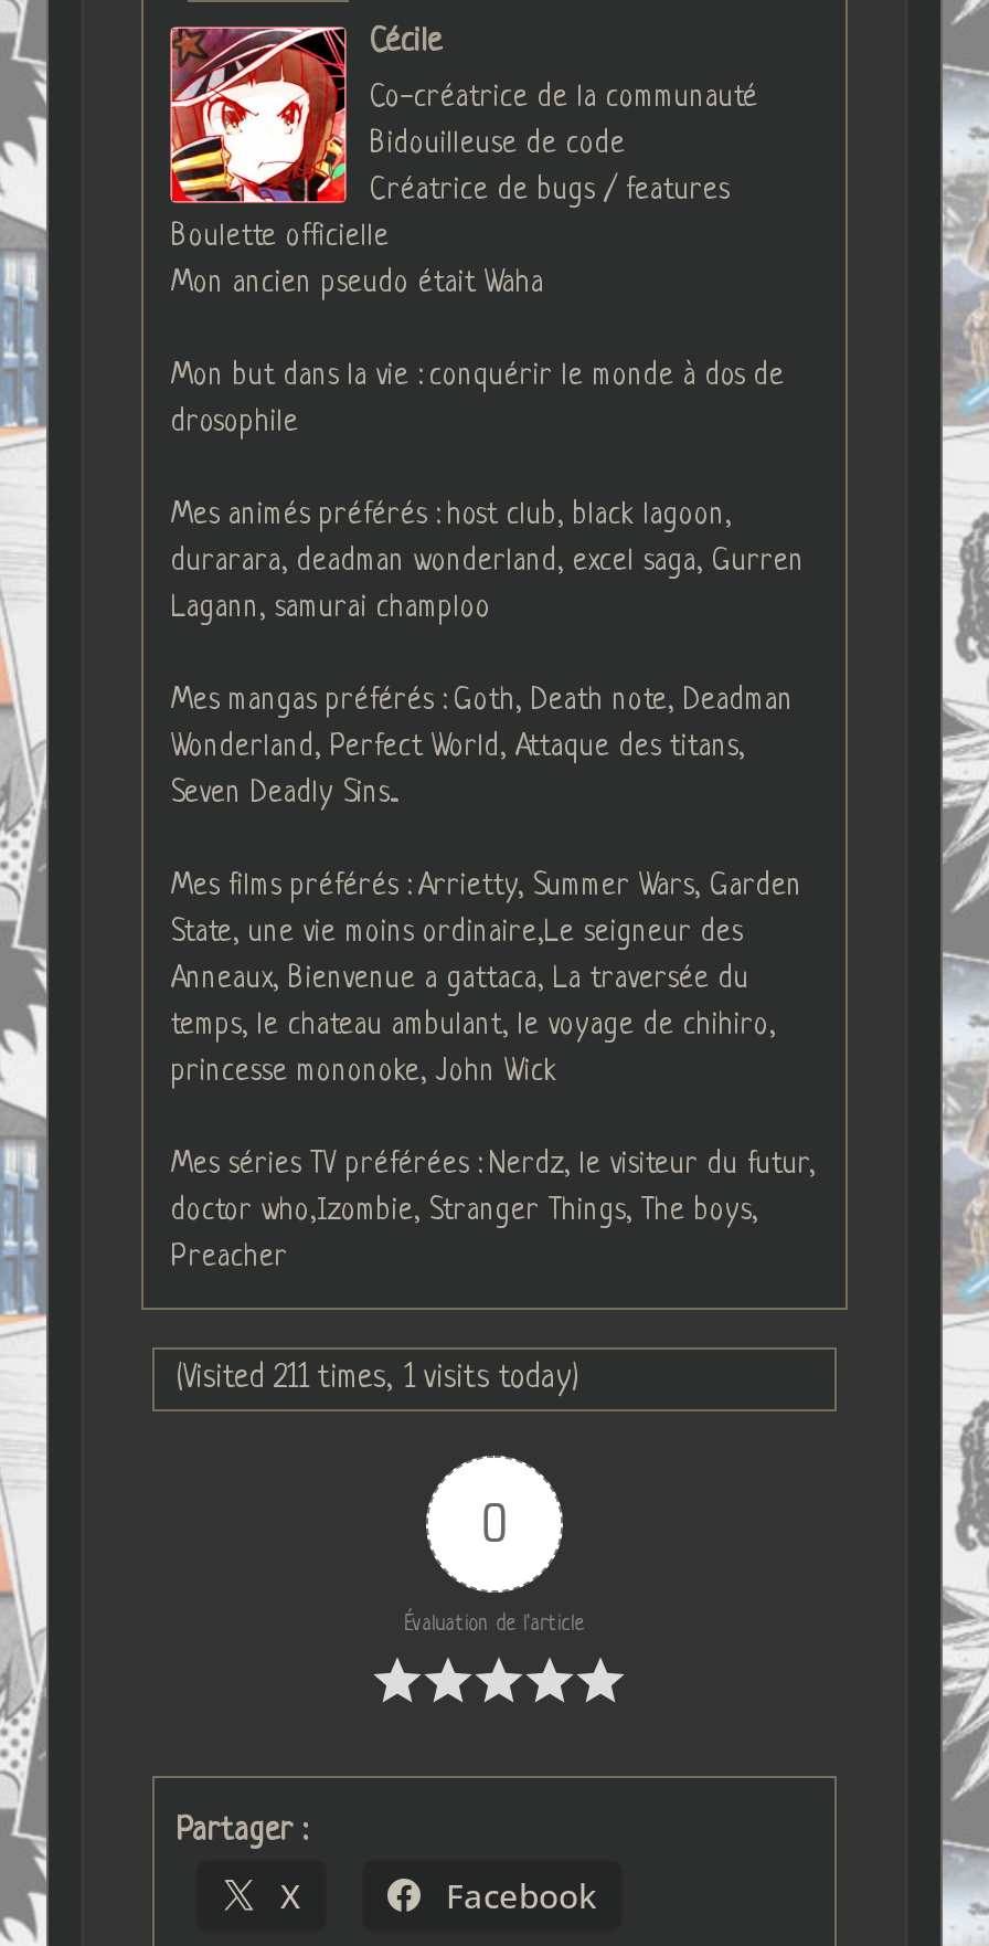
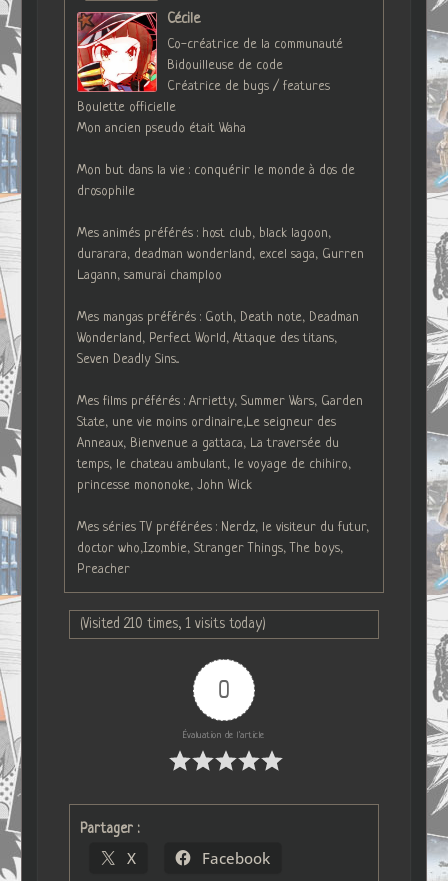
[177,1361,581,1396] (Visited 211 times, 1 visits today) -> [80,616,266,632] (Visited 210 times, 1 visits today)

